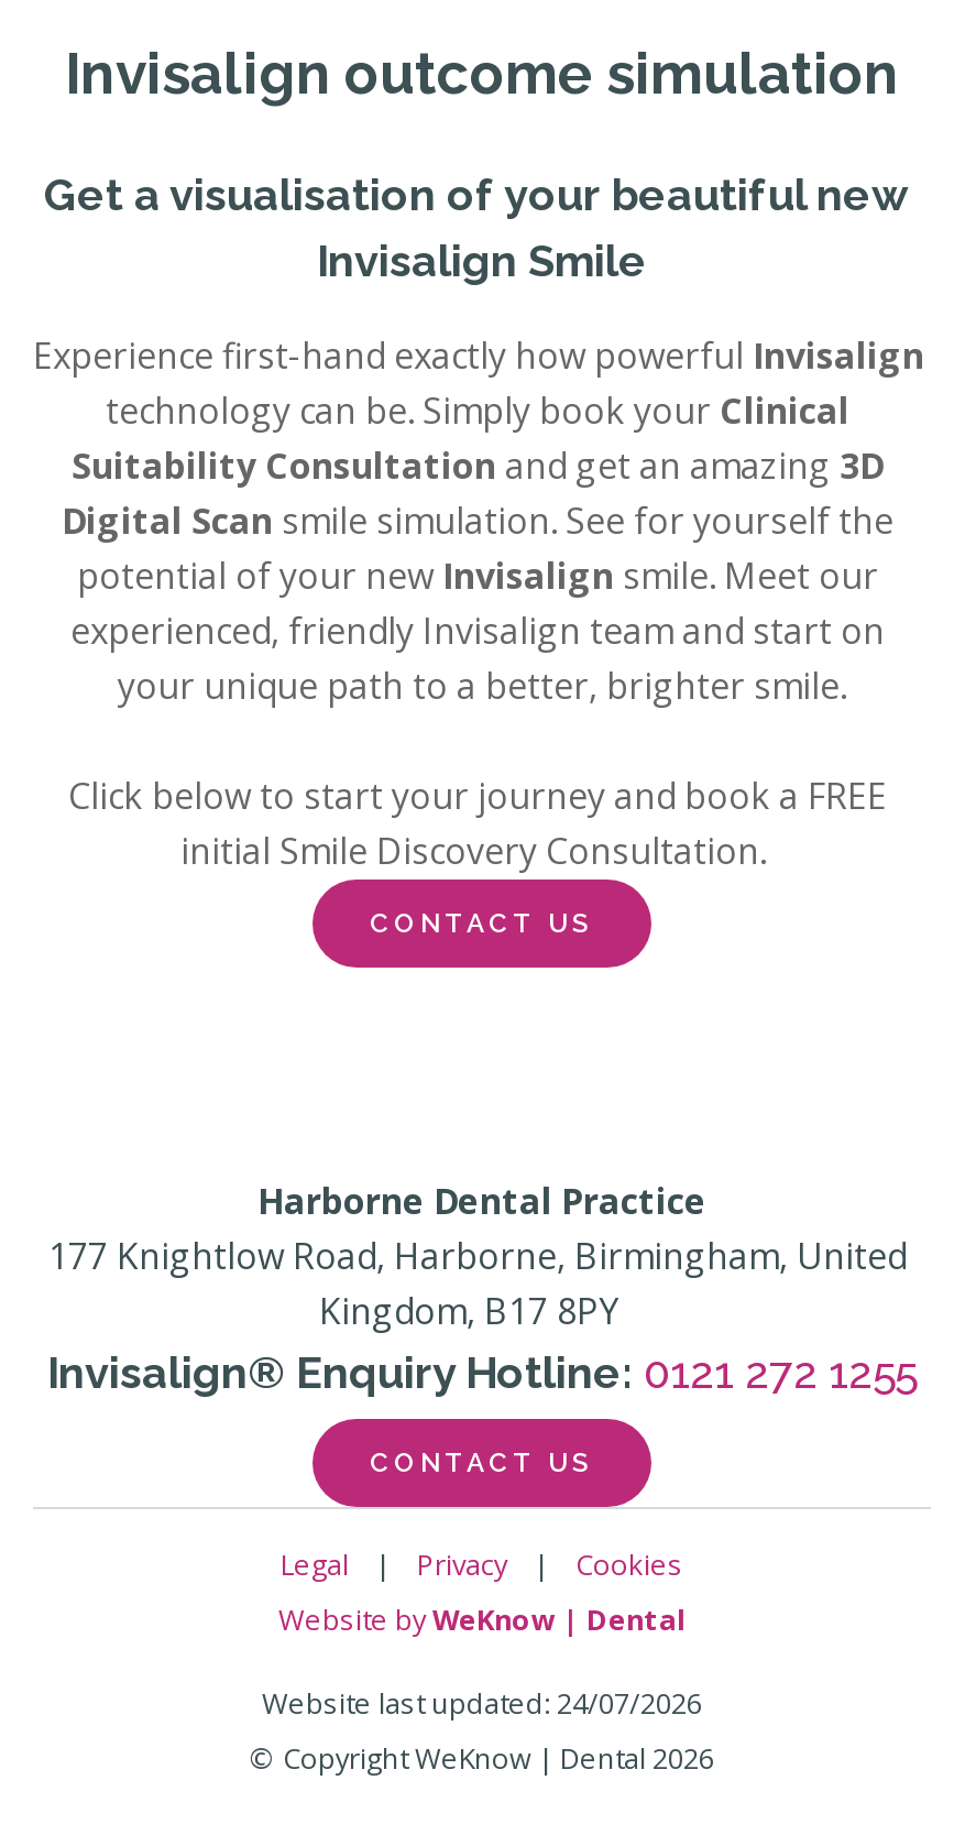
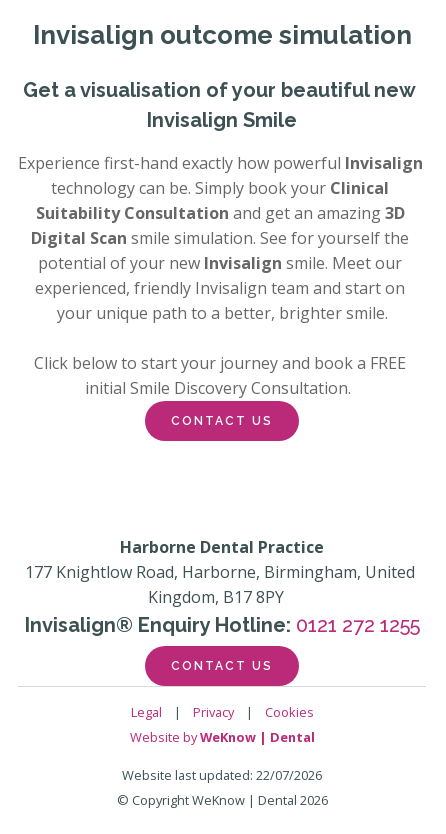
[262,1683,702,1722] Website last updated: 24/07/2026 -> [122,766,322,784] Website last updated: 22/07/2026

